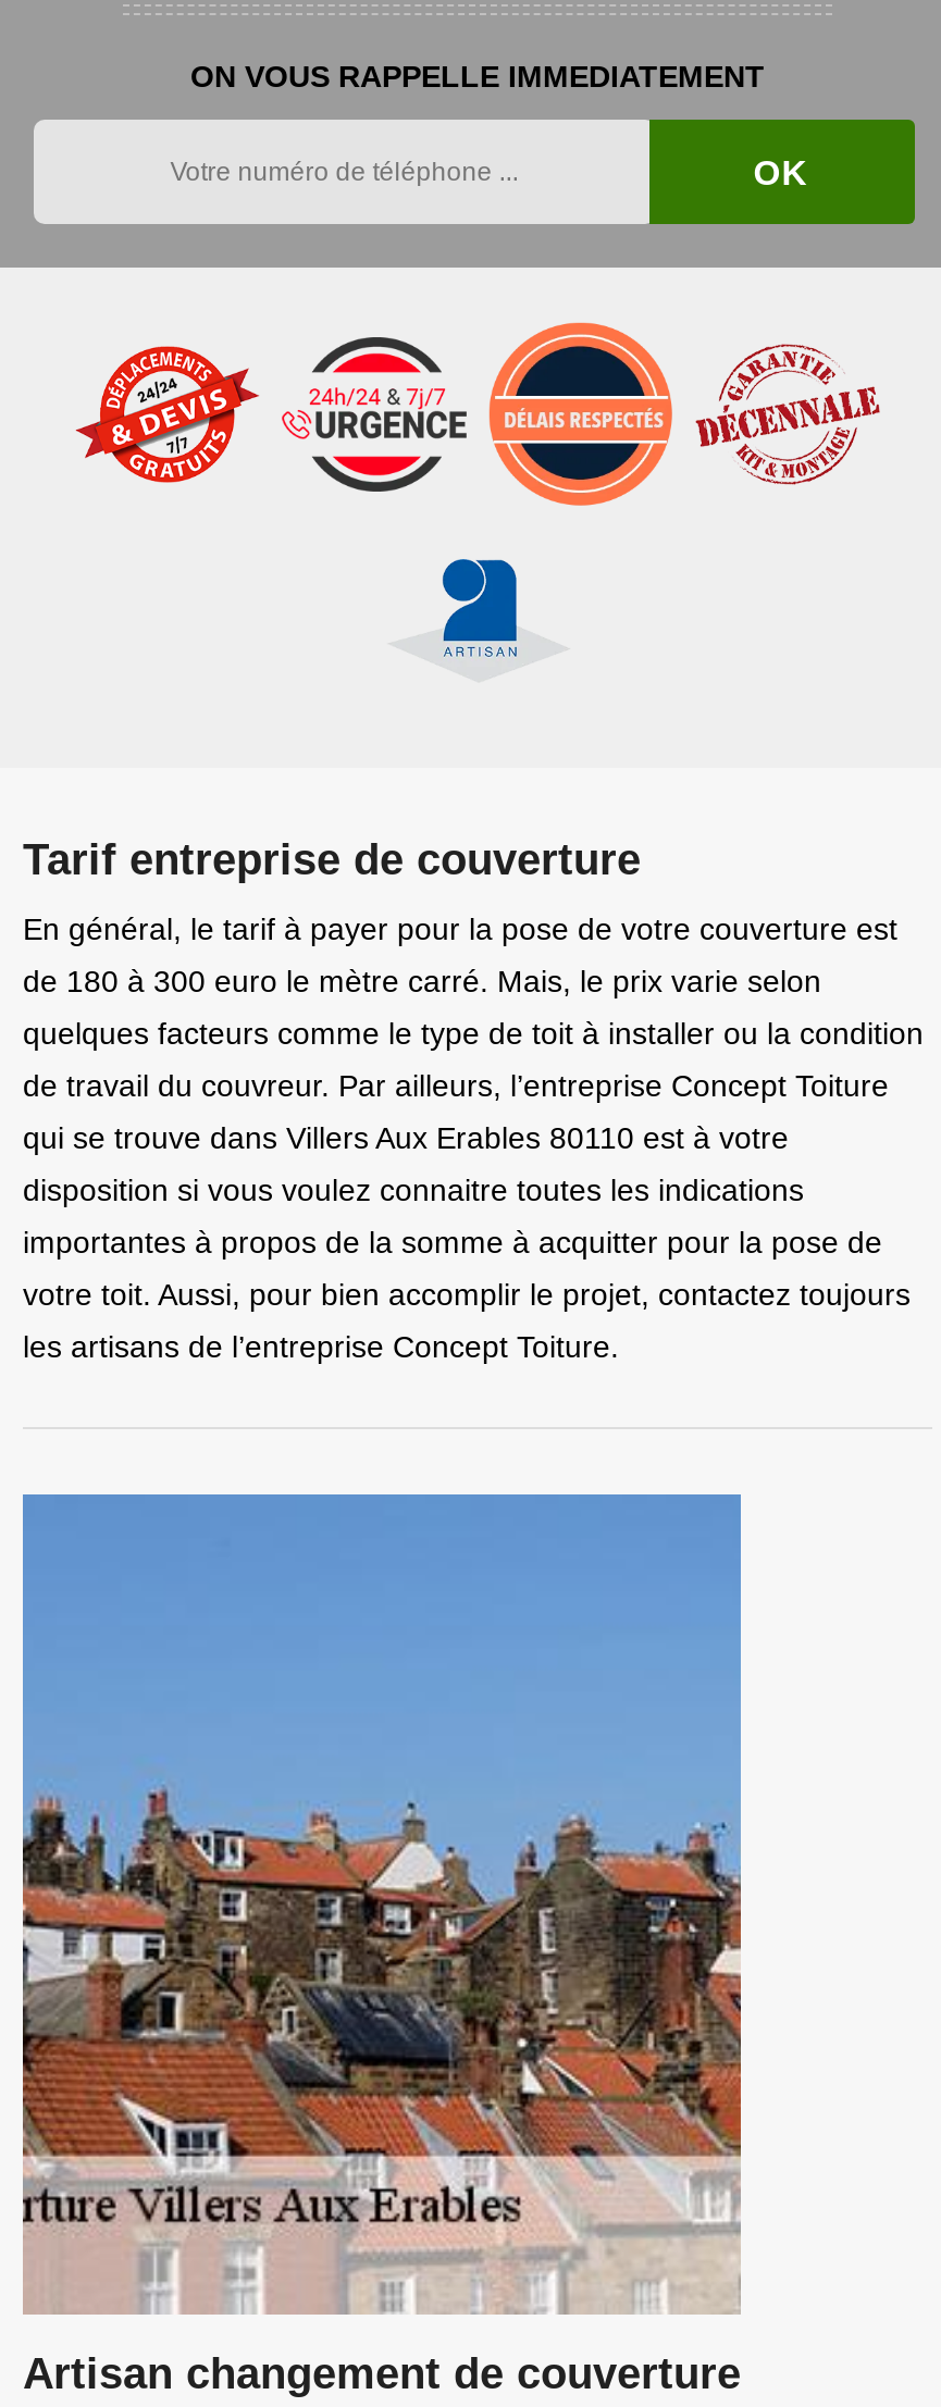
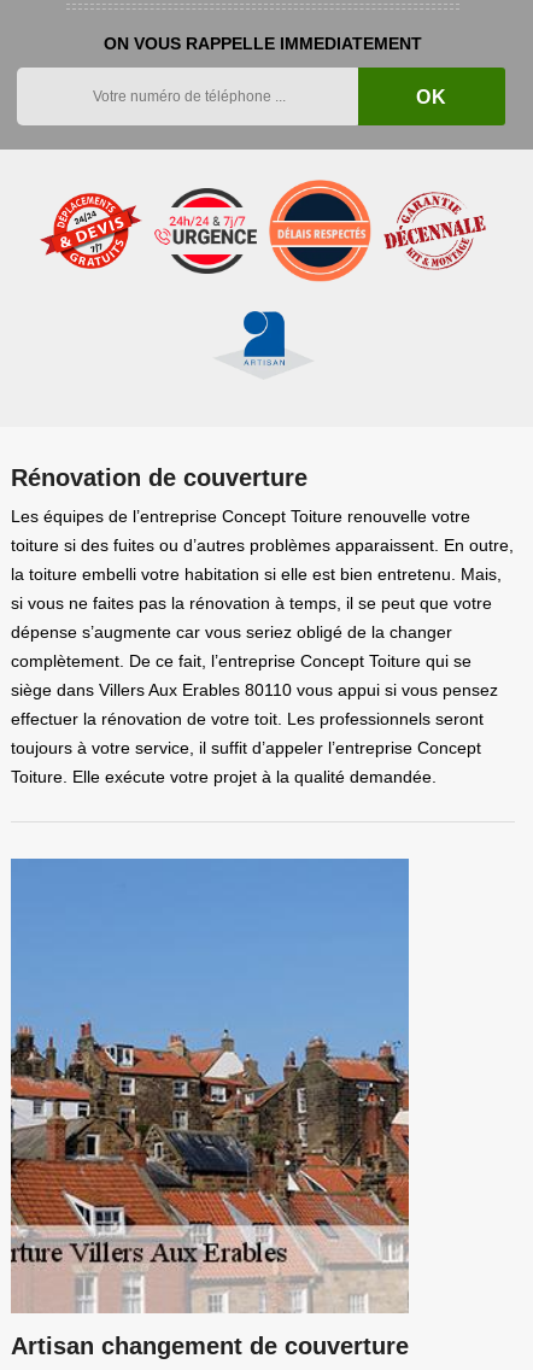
[23,835,924,1364] Tarif entreprise de couverture | En général, le tarif à payer pour la pose de votre couverture est | de 180 à 300 euro le mètre carré. Mais, le prix varie selon | quelques facteurs comme le type de toit à installer ou la condition | de travail du couvreur. Par ailleurs, l’entreprise Concept Toiture | qui se trouve dans Villers Aux Erables 80110 est à votre | disposition si vous voulez connaitre toutes les indications | importantes à propos de la somme à acquitter pour la pose de | votre toit. Aussi, pour bien accomplir le projet, contactez toujours | les artisans de l’entreprise Concept Toiture. -> [11,464,514,786] Rénovation de couverture | Les équipes de l’entreprise Concept Toiture renouvelle votre | toiture si des fuites ou d’autres problèmes apparaissent. En outre, | la toiture embelli votre habitation si elle est bien entretenu. Mais, | si vous ne faites pas la rénovation à temps, il se peut que votre | dépense s’augmente car vous seriez obligé de la changer | complètement. De ce fait, l’entreprise Concept Toiture qui se | siège dans Villers Aux Erables 80110 vous appui si vous pensez | effectuer la rénovation de votre toit. Les professionnels seront | toujours à votre service, il suffit d’appeler l’entreprise Concept | Toiture. Elle exécute votre projet à la qualité demandée.

